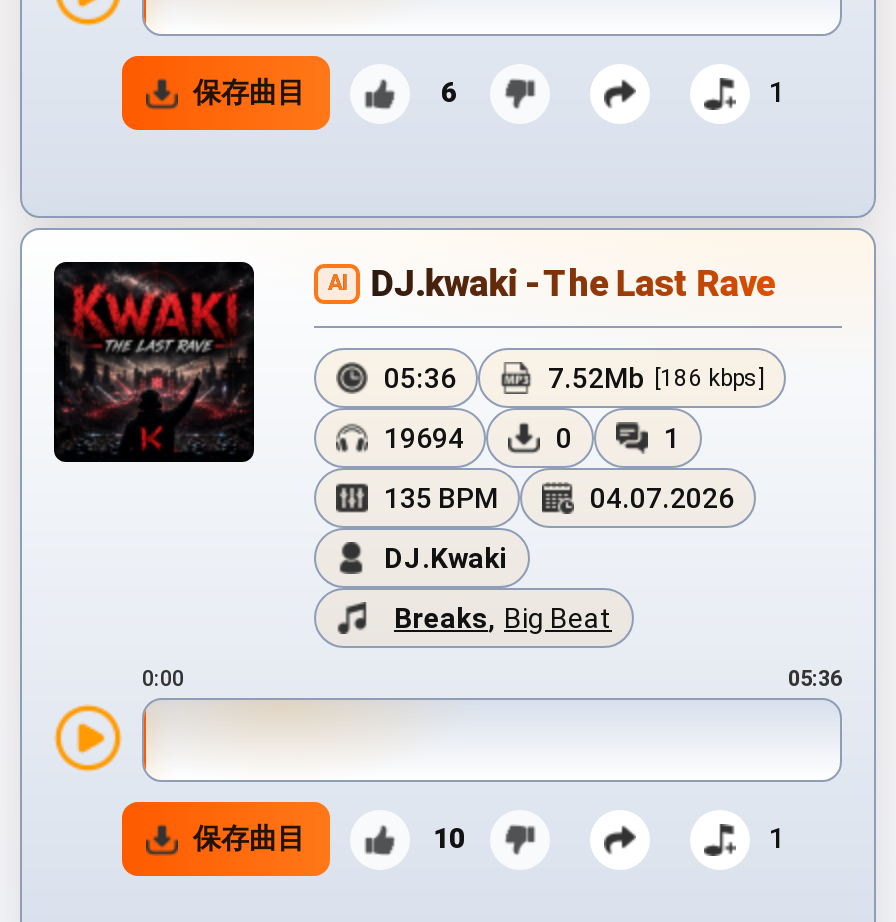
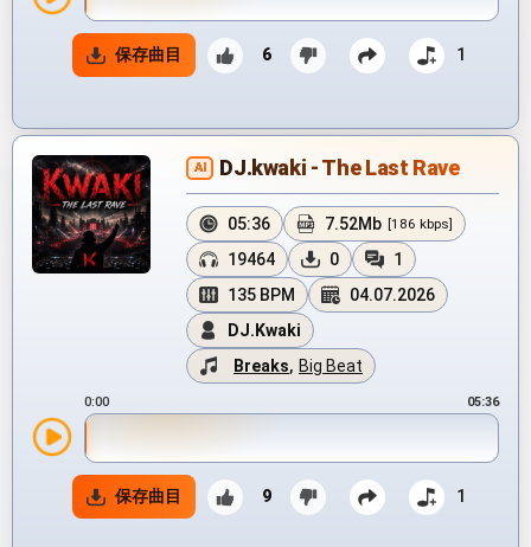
[384,422,464,454] 19694 -> [228,250,275,269] 19464
[433,822,465,854] 10 -> [261,487,271,506] 9

